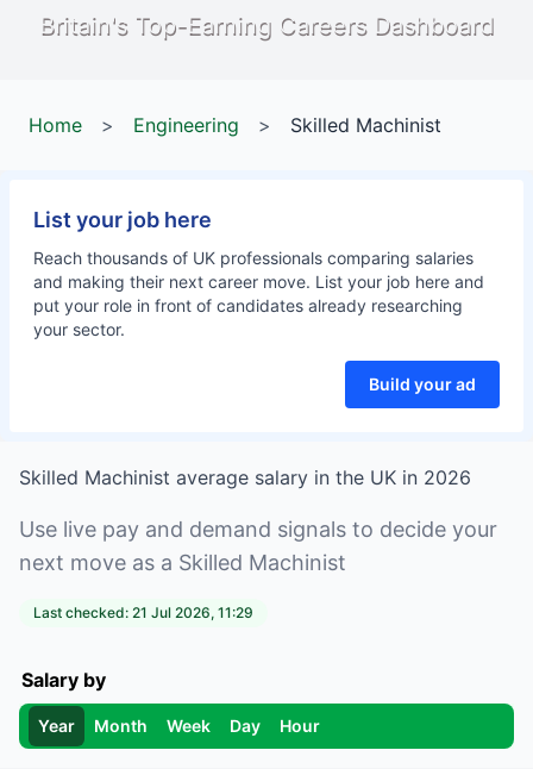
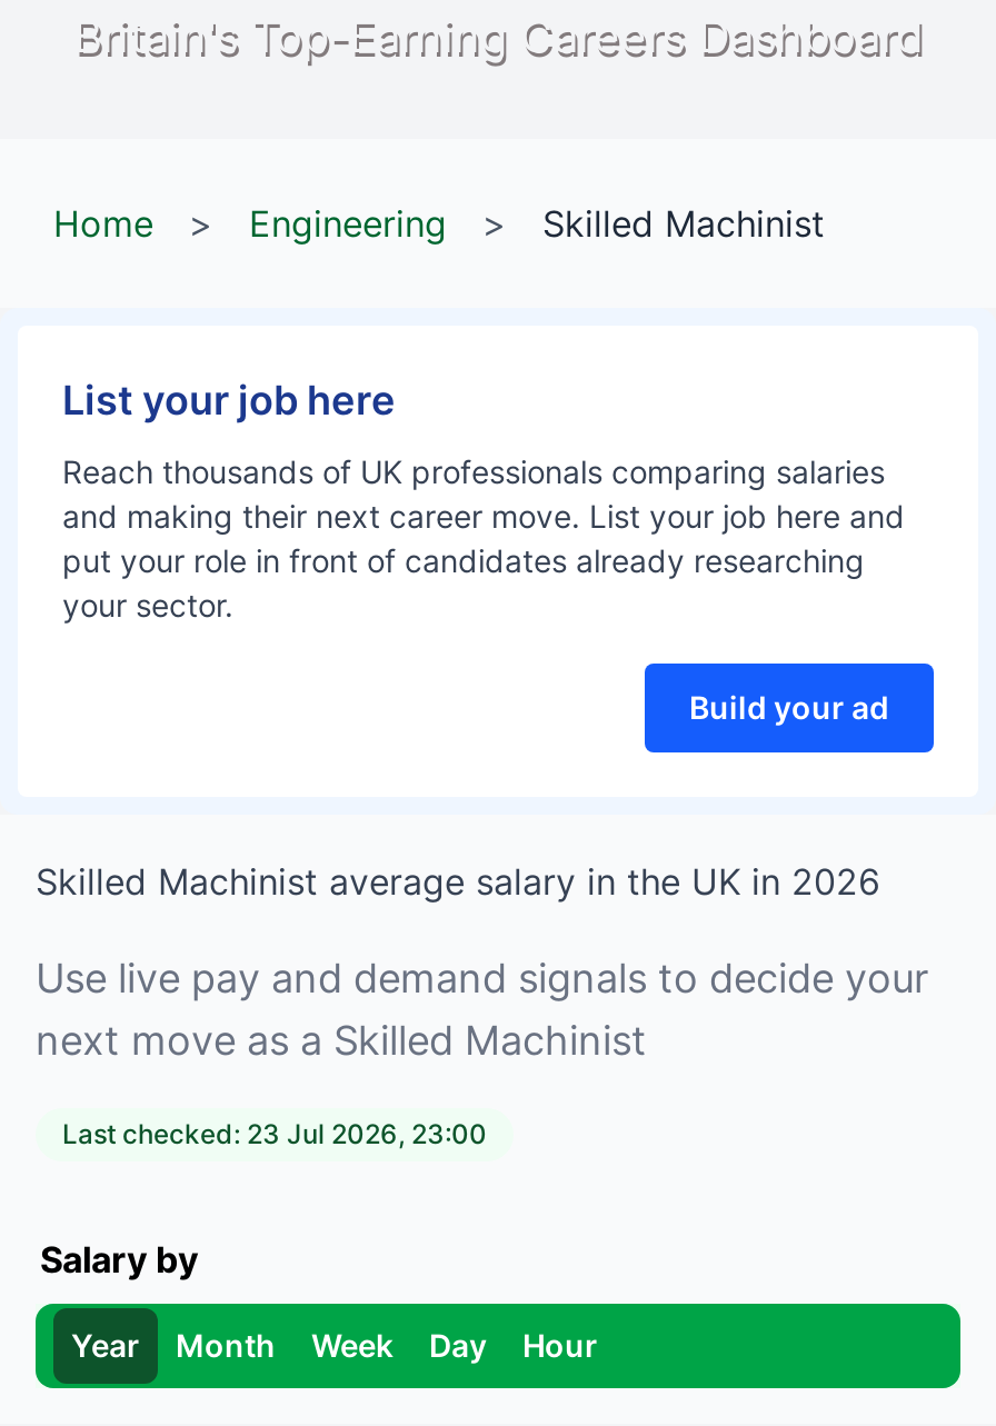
[33,604,253,621] Last checked: 21 Jul 2026, 11:29 -> [62,1117,487,1150] Last checked: 23 Jul 2026, 23:00

